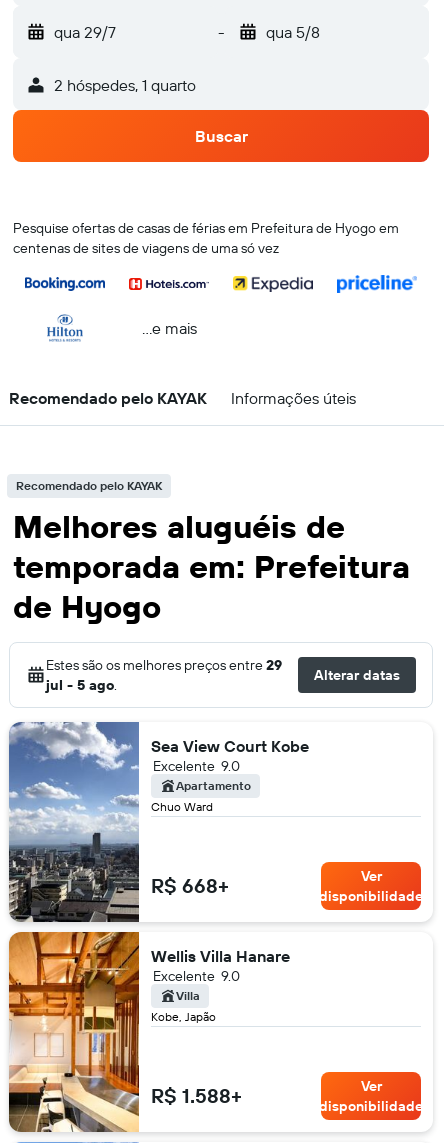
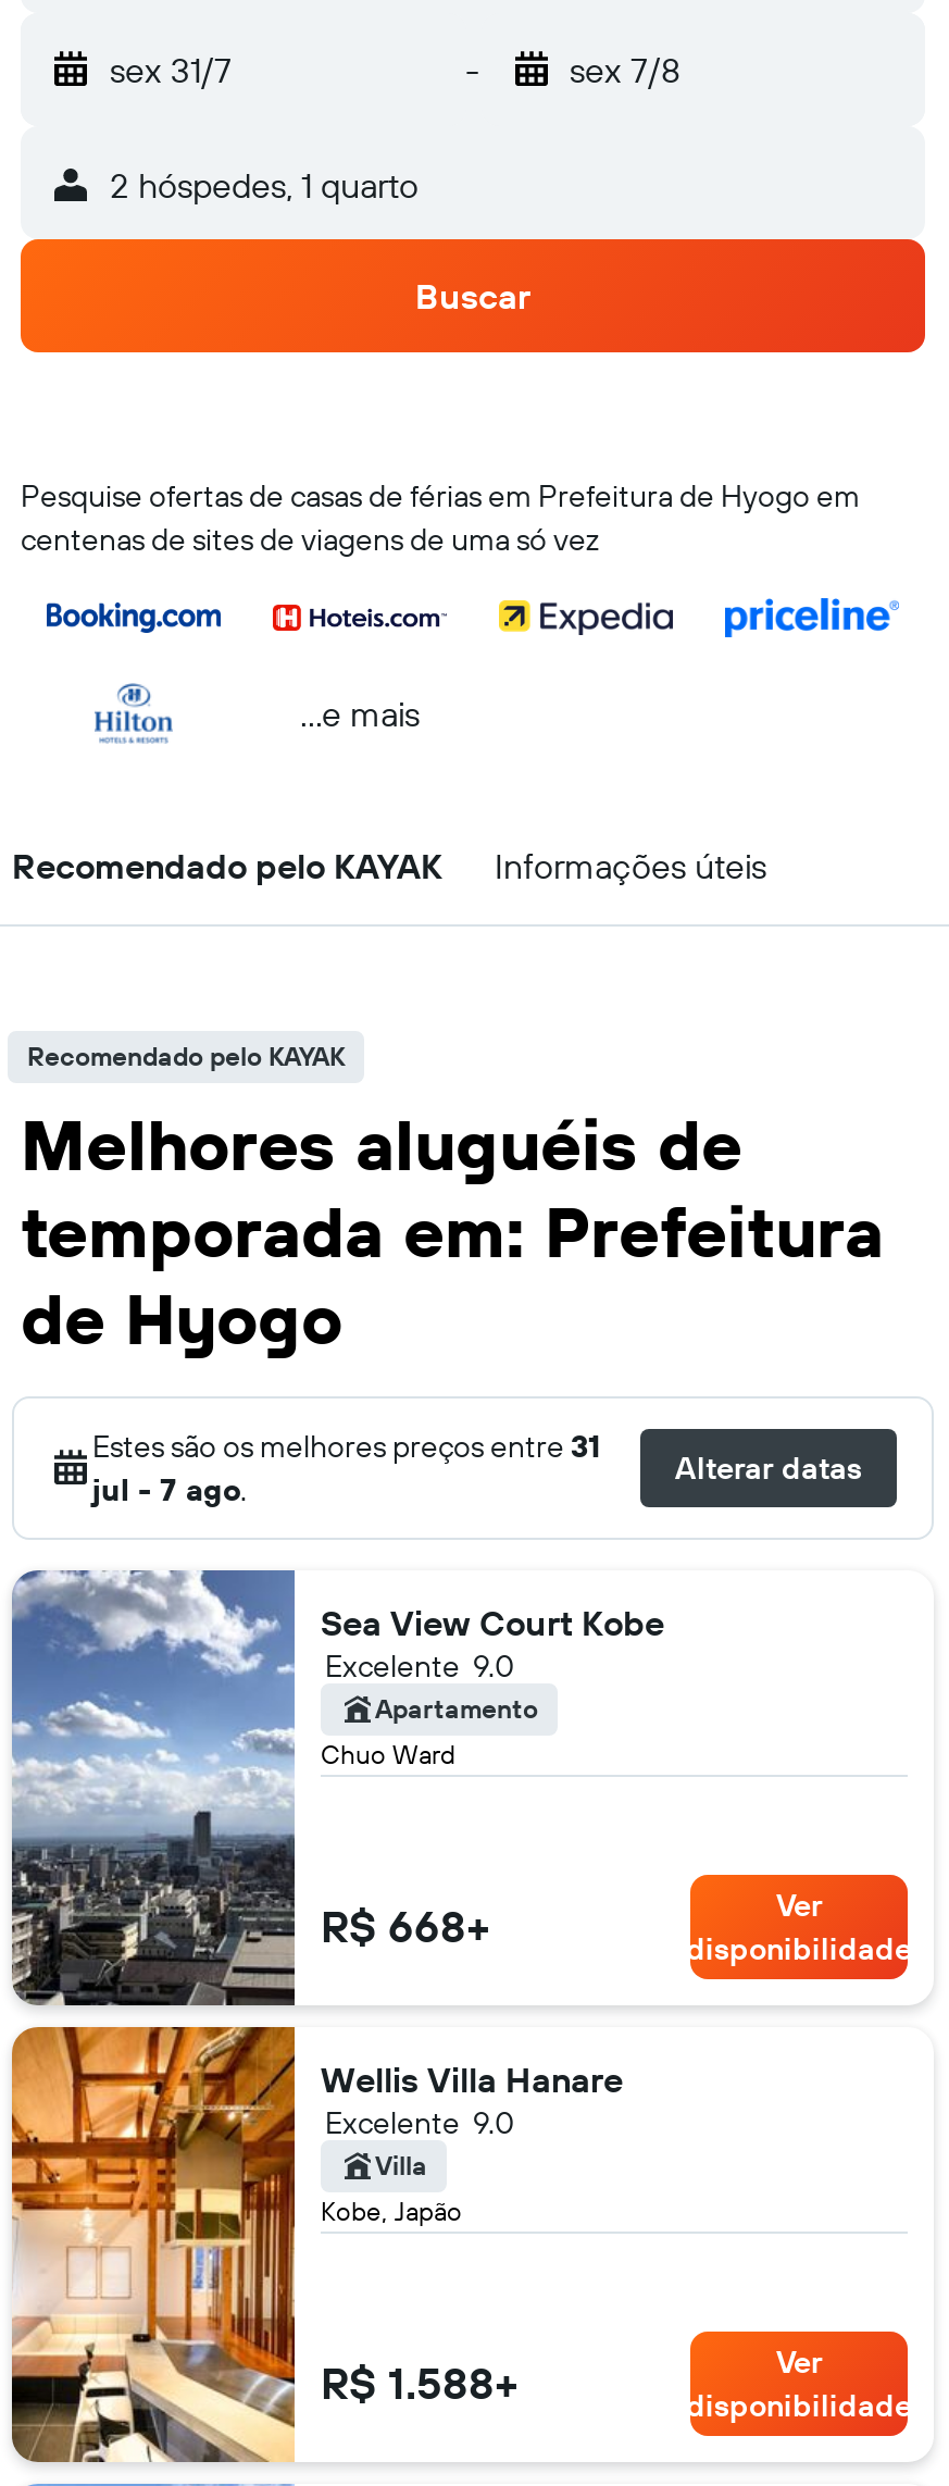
[54,22,116,42] qua 29/7 -> [110,48,232,91] sex 31/7
[265,22,319,42] qua 5/8 -> [570,48,680,91] sex 7/8
[46,656,282,674] Estes são os melhores preços entre 29 -> [92,1427,601,1466] Estes são os melhores preços entre 31
[46,676,117,694] jul - 5 ago. -> [92,1470,247,1509] jul - 7 ago.

